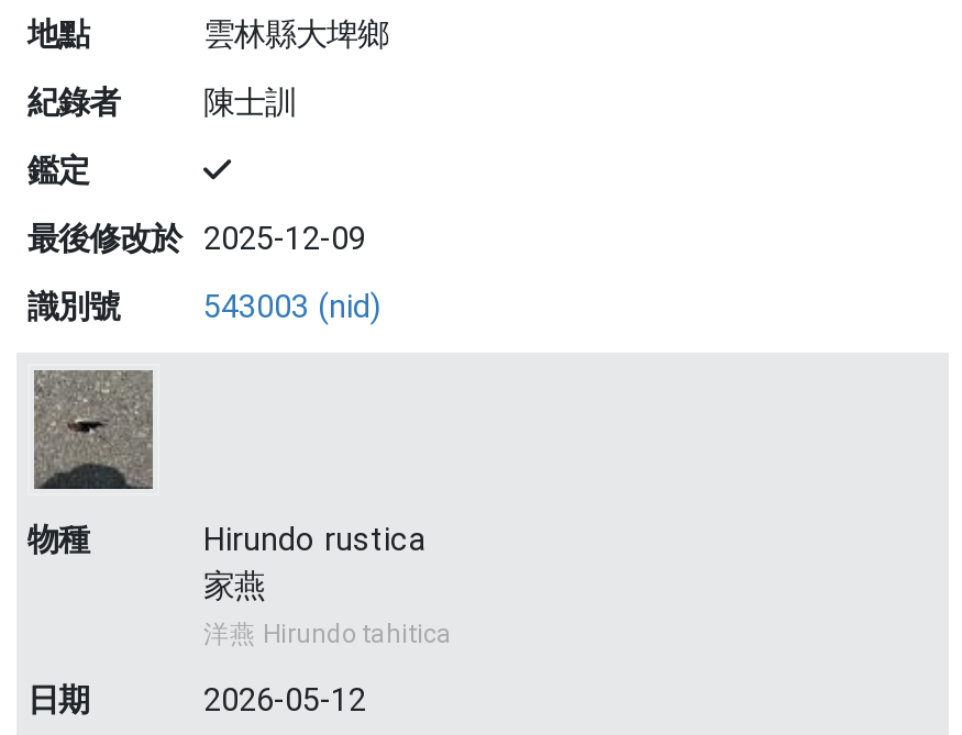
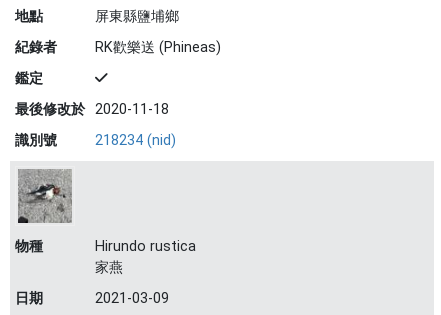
[203,16,388,54] 雲林縣大埤鄉 -> [95,8,179,25] 屏東縣鹽埔鄉
[203,85,296,122] 陳士訓 -> [95,39,221,56] RK歡樂送 (Phineas)
[27,221,366,258] 最後修改於 2025-12-09 -> [15,101,169,118] 最後修改於 2020-11-18
[203,289,382,326] 543003 (nid) -> [95,132,176,149] 218234 (nid)
[34,370,153,489] [image] -> [17,169,72,224] [image]
[203,619,452,649] 洋燕 Hirundo tahitica -> none
[203,682,366,720] 2026-05-12 -> [95,290,169,307] 2021-03-09

